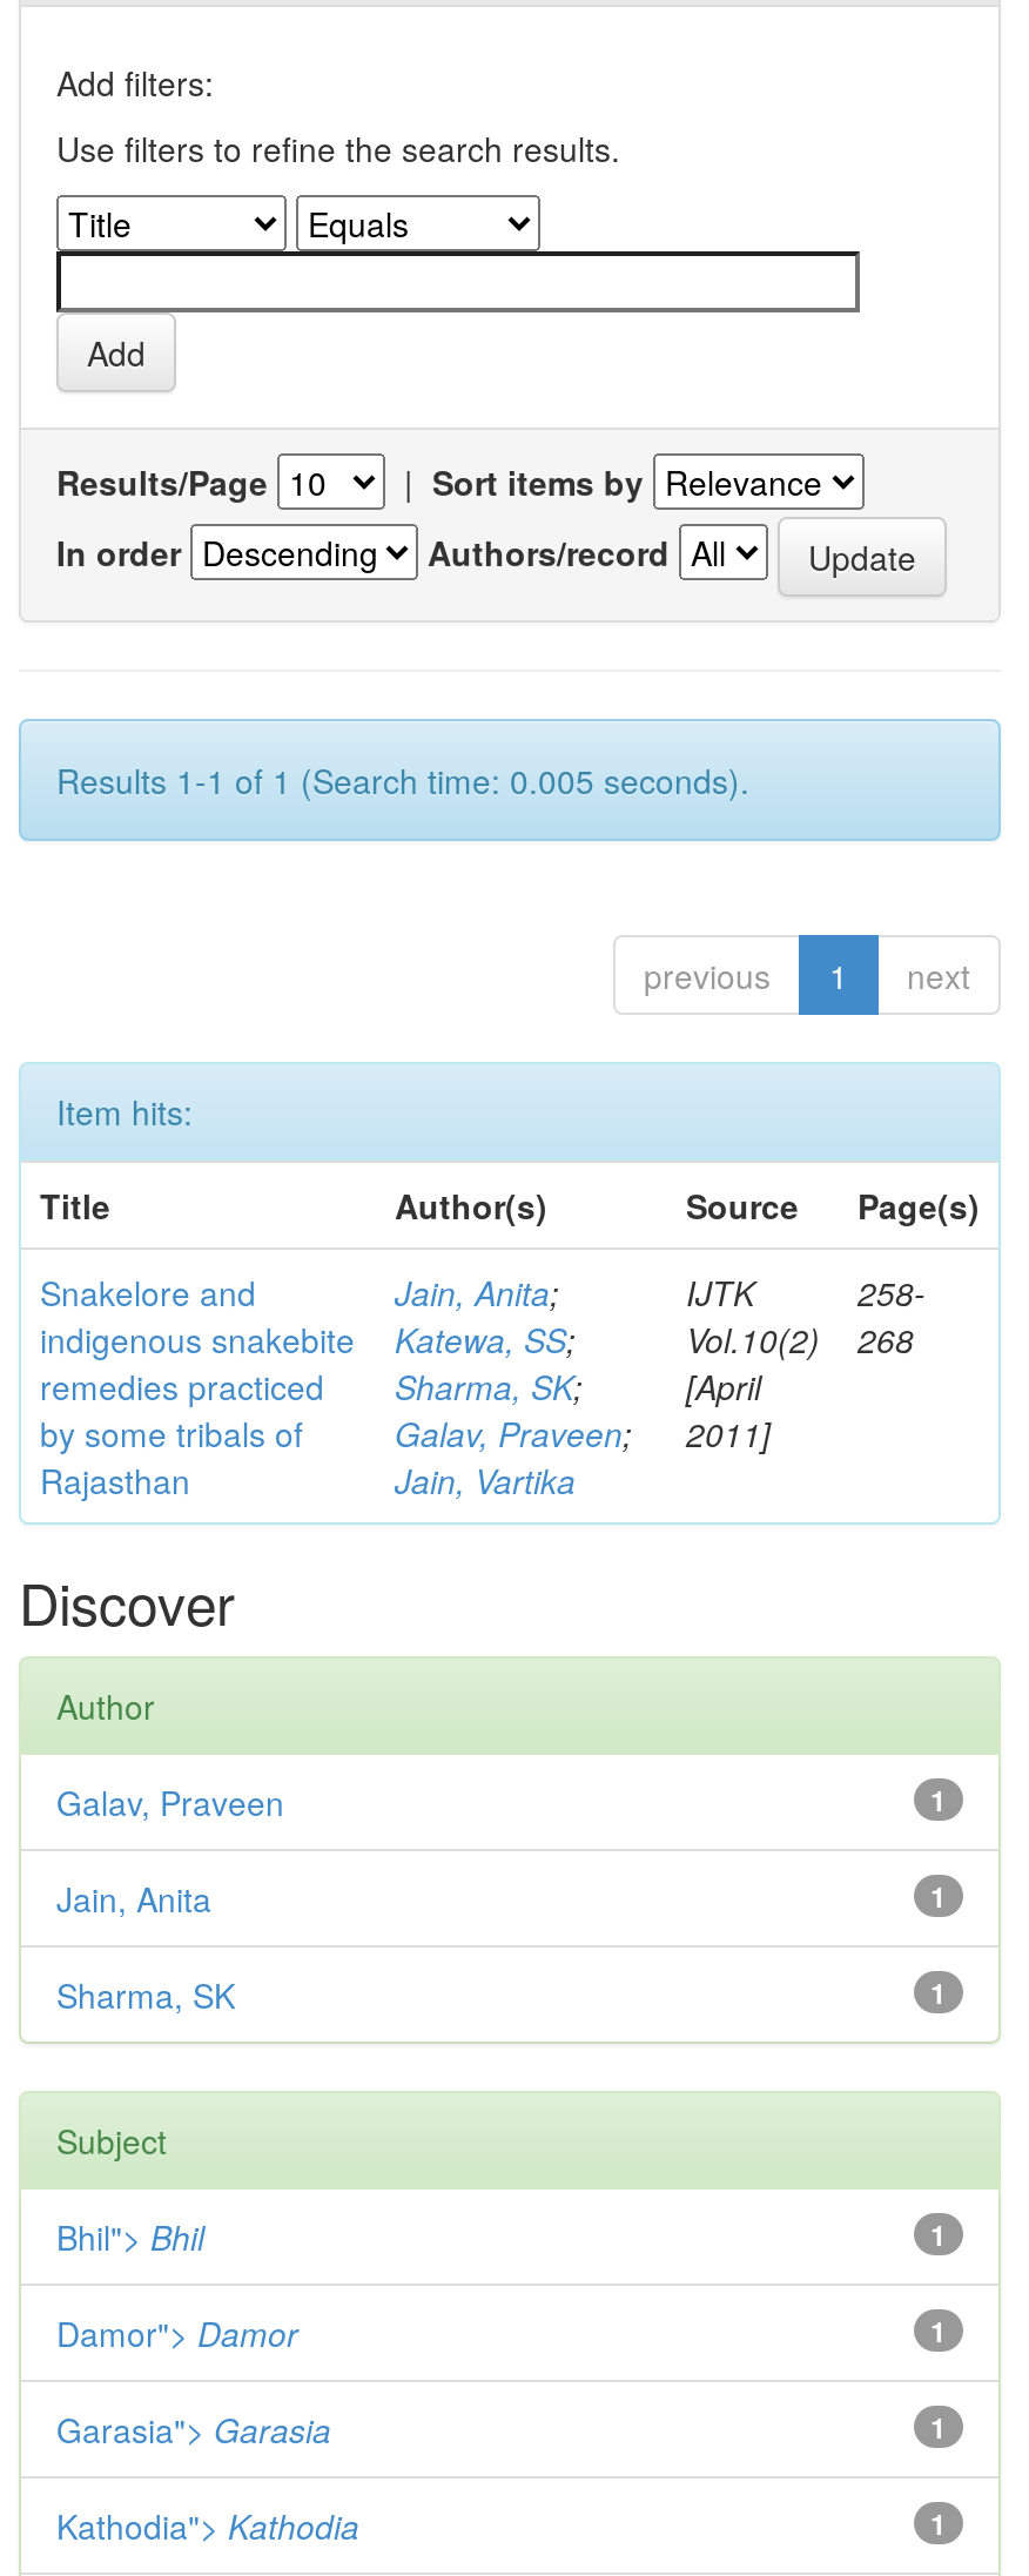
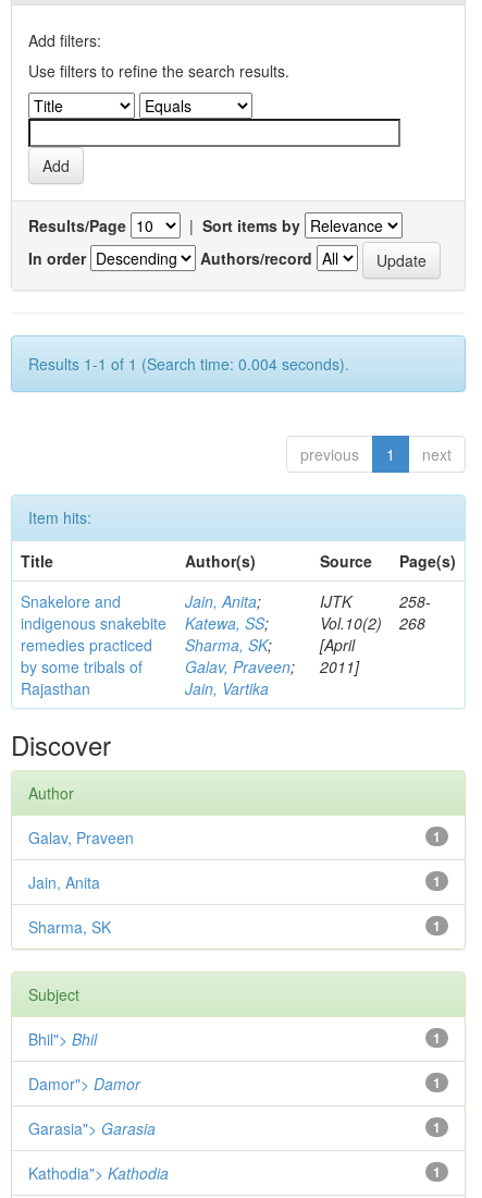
[56,756,749,803] Results 1-1 of 1 (Search time: 0.005 seconds). -> [28,353,349,375] Results 1-1 of 1 (Search time: 0.004 seconds).

